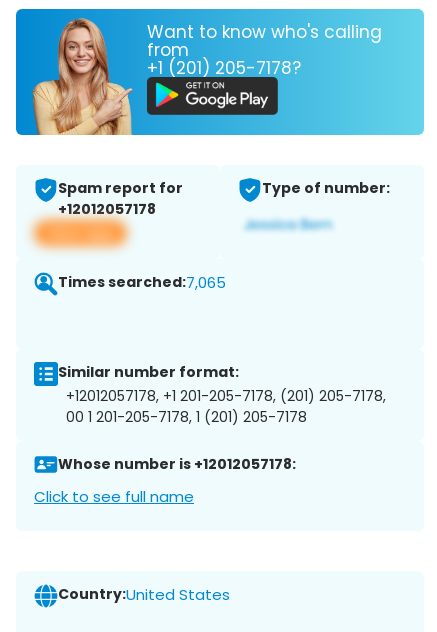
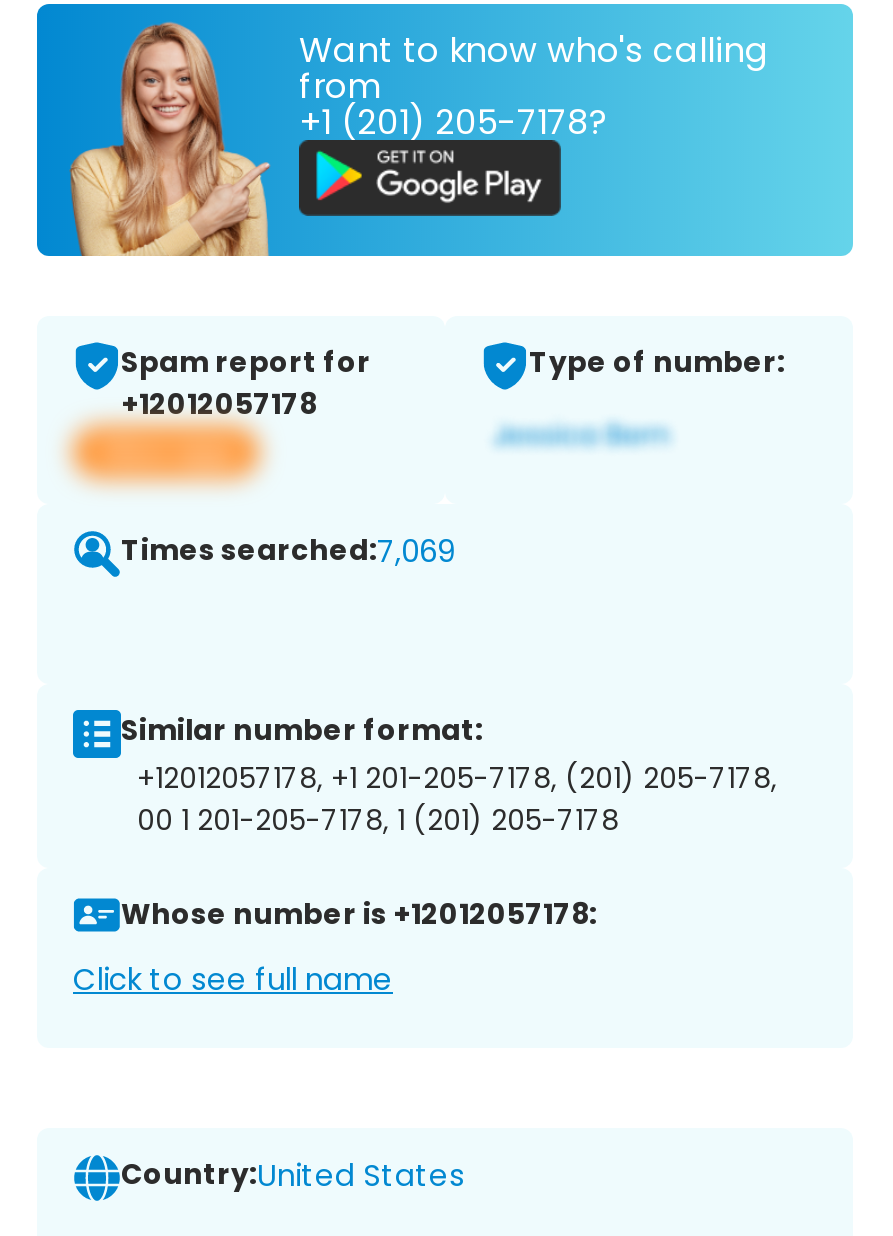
[58,272,226,293] Times searched:7,065 -> [121,530,455,572] Times searched:7,069

